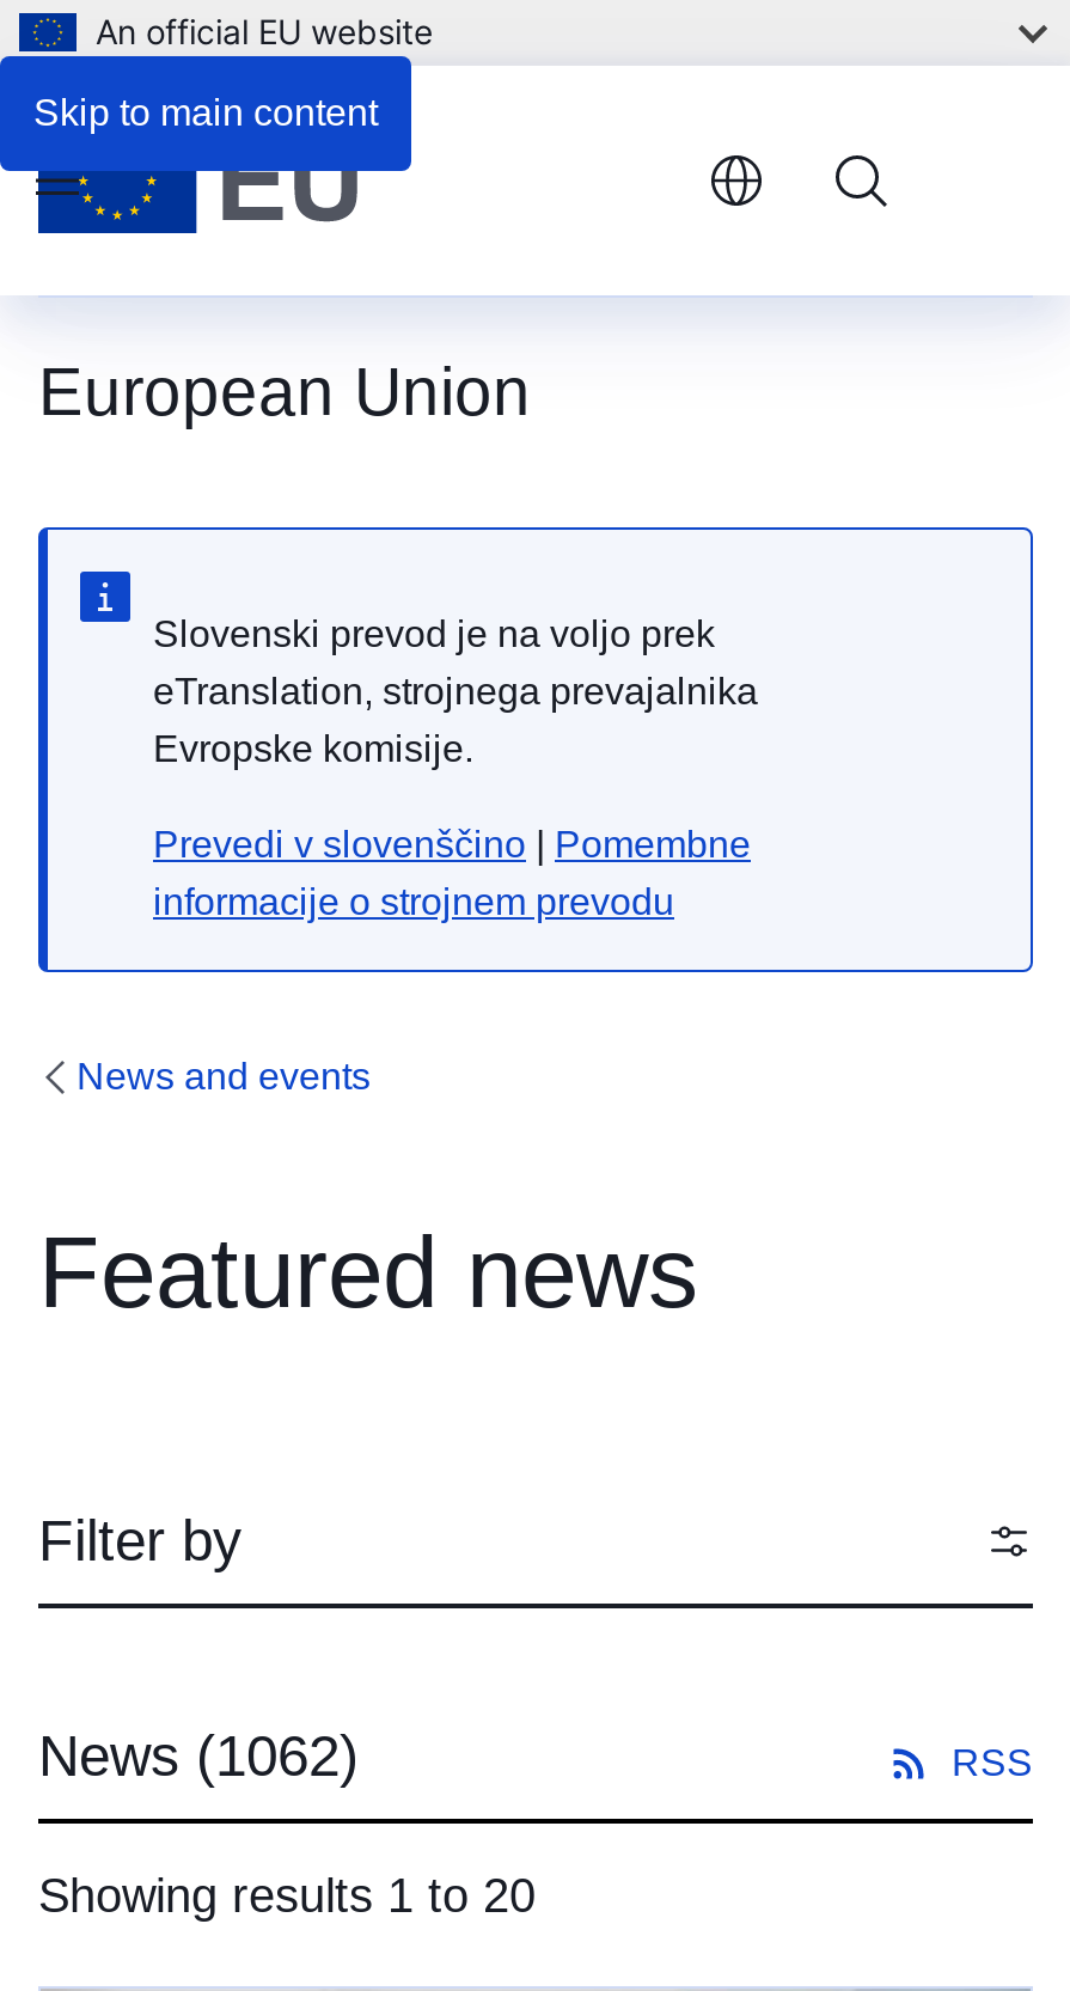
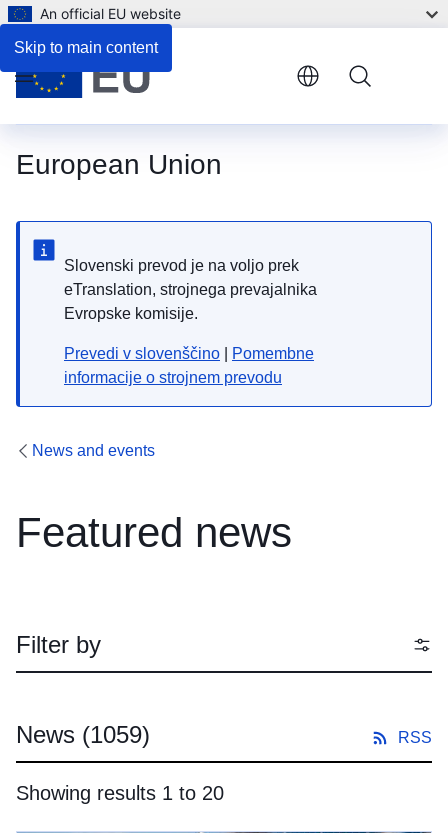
[38,1723,359,1788] News (1062) -> [16,721,150,748] News (1059)

